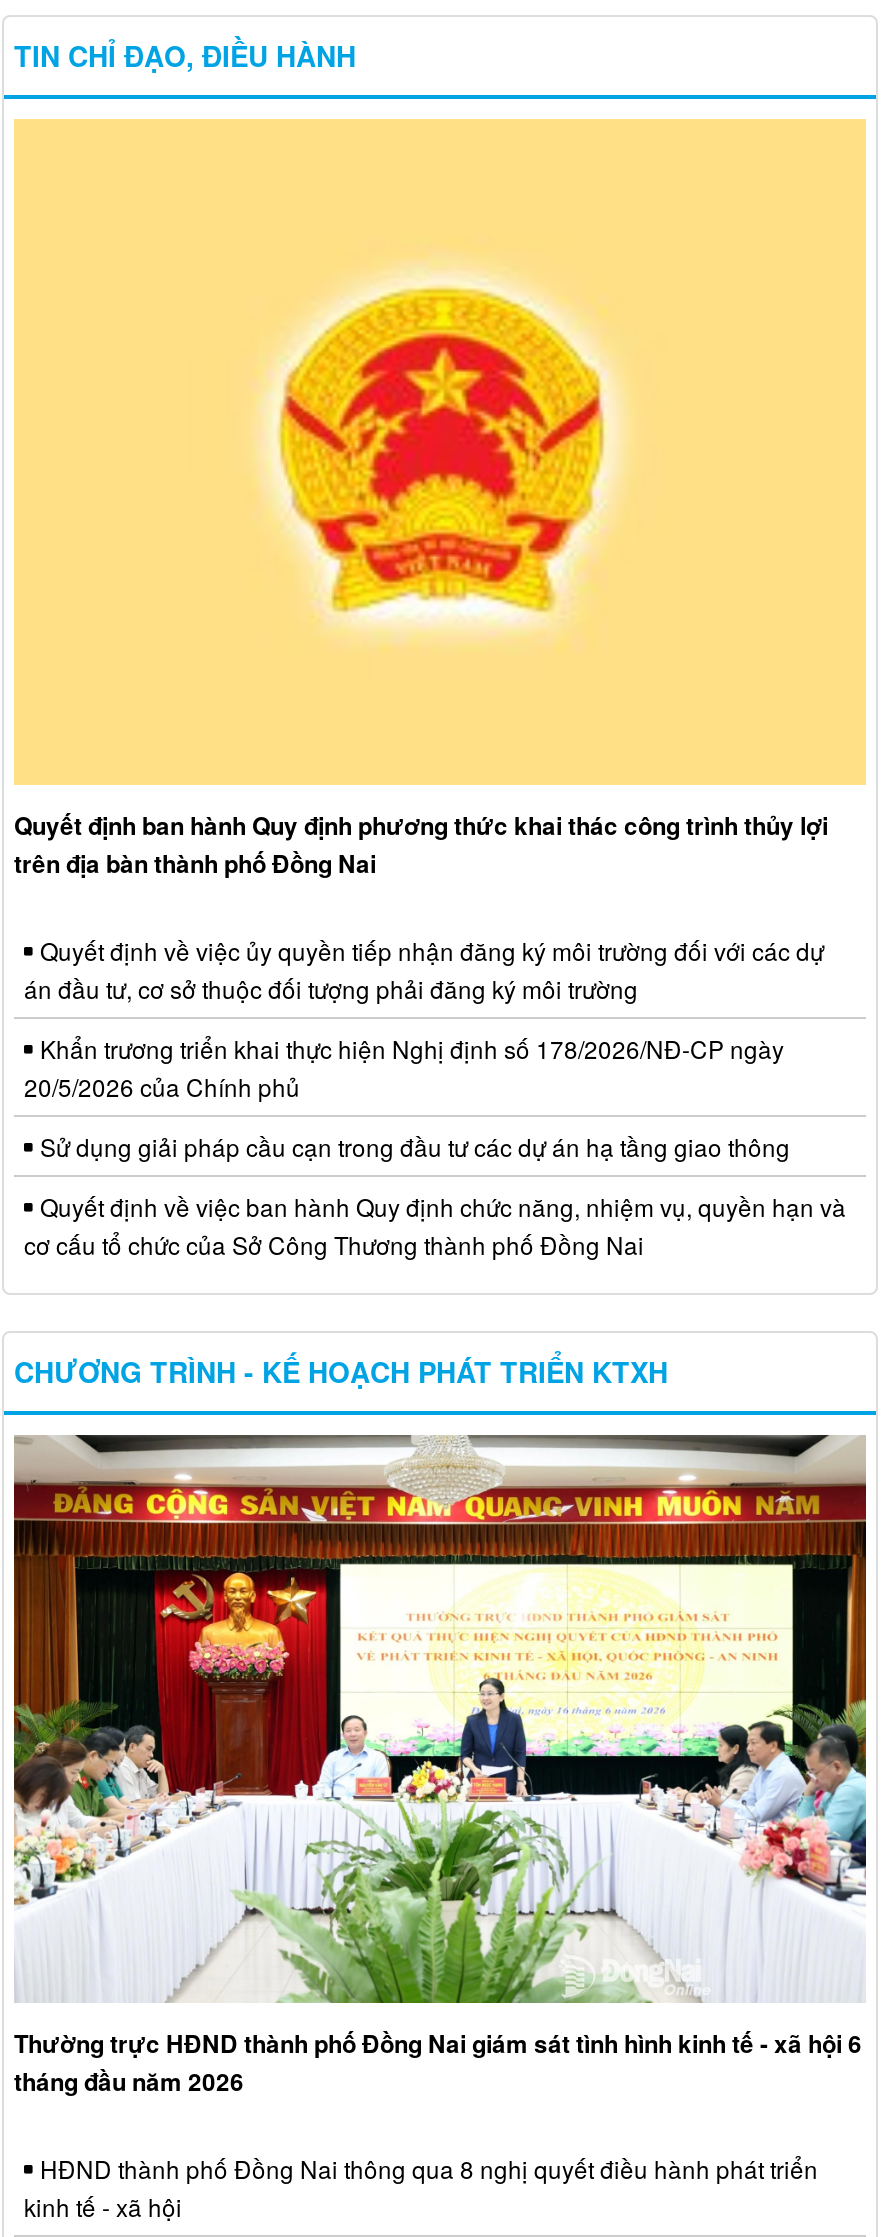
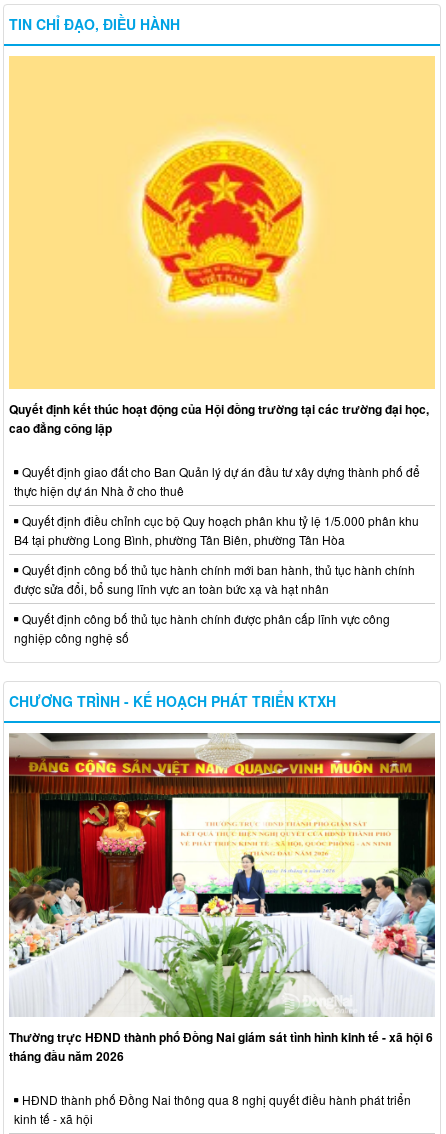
[14,807,828,881] Quyết định ban hành Quy định phương thức khai thác công trình thủy lợi | trên địa bàn thành phố Đồng Nai -> [9,400,429,437] Quyết định kết thúc hoạt động của Hội đồng trường tại các trường đại học, | cao đẳng công lập
[24,933,824,1005] Quyết định về việc ủy quyền tiếp nhận đăng ký môi trường đối với các dự | án đầu tư, cơ sở thuộc đối tượng phải đăng ký môi trường -> [14,463,420,499] Quyết định giao đất cho Ban Quản lý dự án đầu tư xây dựng thành phố để | thực hiện dự án Nhà ở cho thuê
[24,1031,784,1103] Khẩn trương triển khai thực hiện Nghị định số 178/2026/NĐ-CP ngày | 20/5/2026 của Chính phủ -> [14,512,419,548] Quyết định điều chỉnh cục bộ Quy hoạch phân khu tỷ lệ 1/5.000 phân khu | B4 tại phường Long Bình, phường Tân Biên, phường Tân Hòa
[34,1129,790,1163] Sử dụng giải pháp cầu cạn trong đầu tư các dự án hạ tầng giao thông -> [14,561,415,597] Quyết định công bố thủ tục hành chính mới ban hành, thủ tục hành chính | được sửa đổi, bổ sung lĩnh vực an toàn bức xạ và hạt nhân
[24,1189,846,1261] Quyết định về việc ban hành Quy định chức năng, nhiệm vụ, quyền hạn và | cơ cấu tổ chức của Sở Công Thương thành phố Đồng Nai -> [14,610,390,646] Quyết định công bố thủ tục hành chính được phân cấp lĩnh vực công | nghiệp công nghệ số

